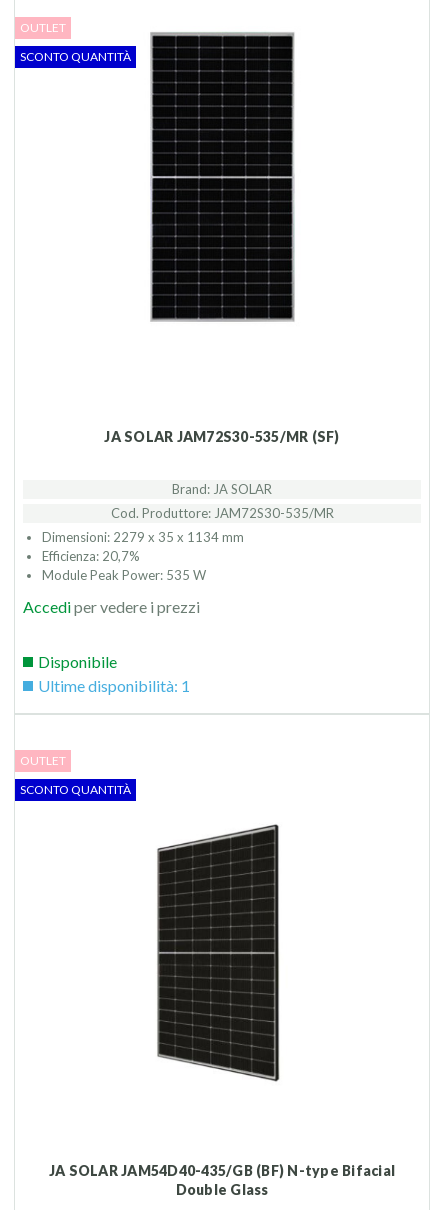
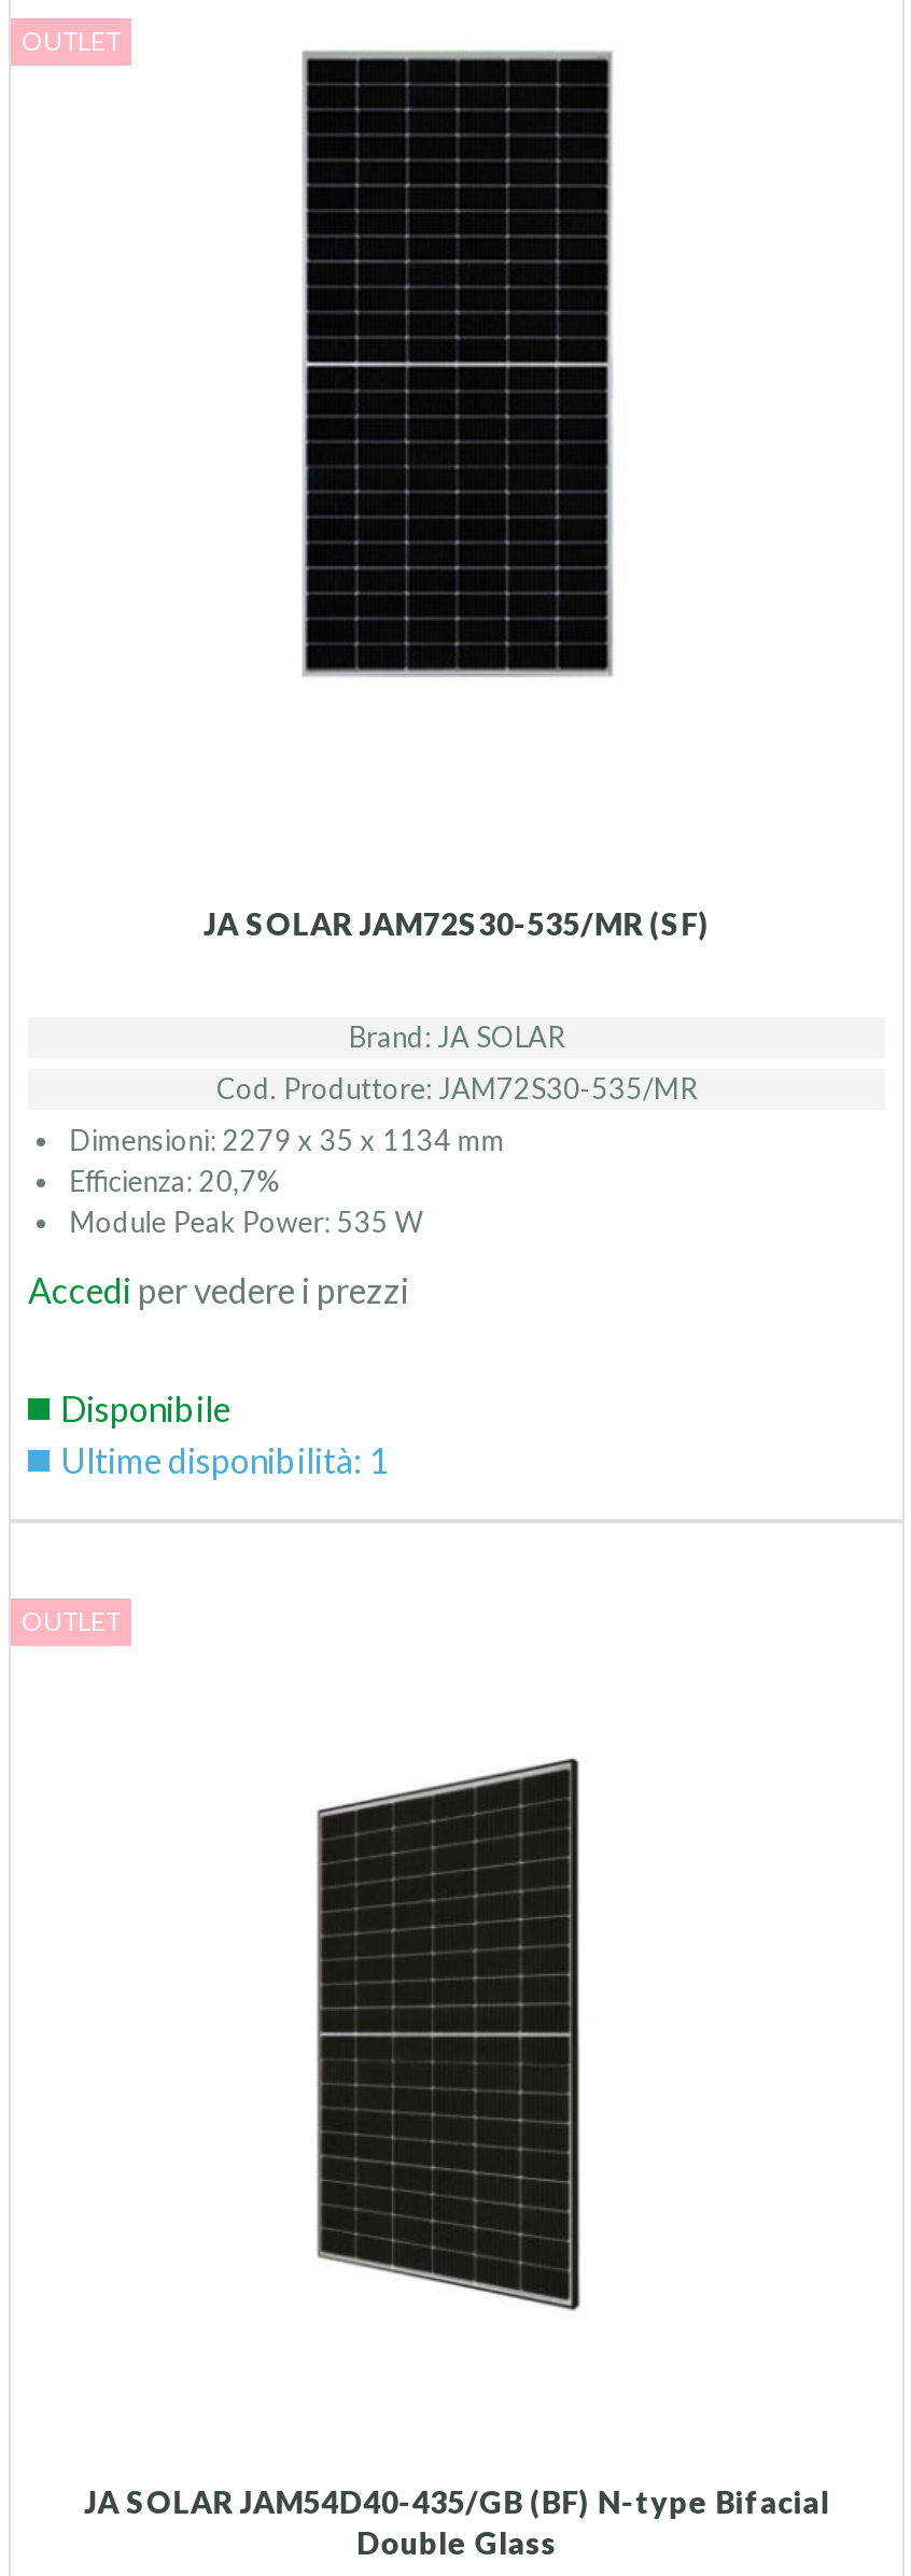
[20,49,131,64] SCONTO QUANTITÀ -> none
[20,782,131,797] SCONTO QUANTITÀ -> none

